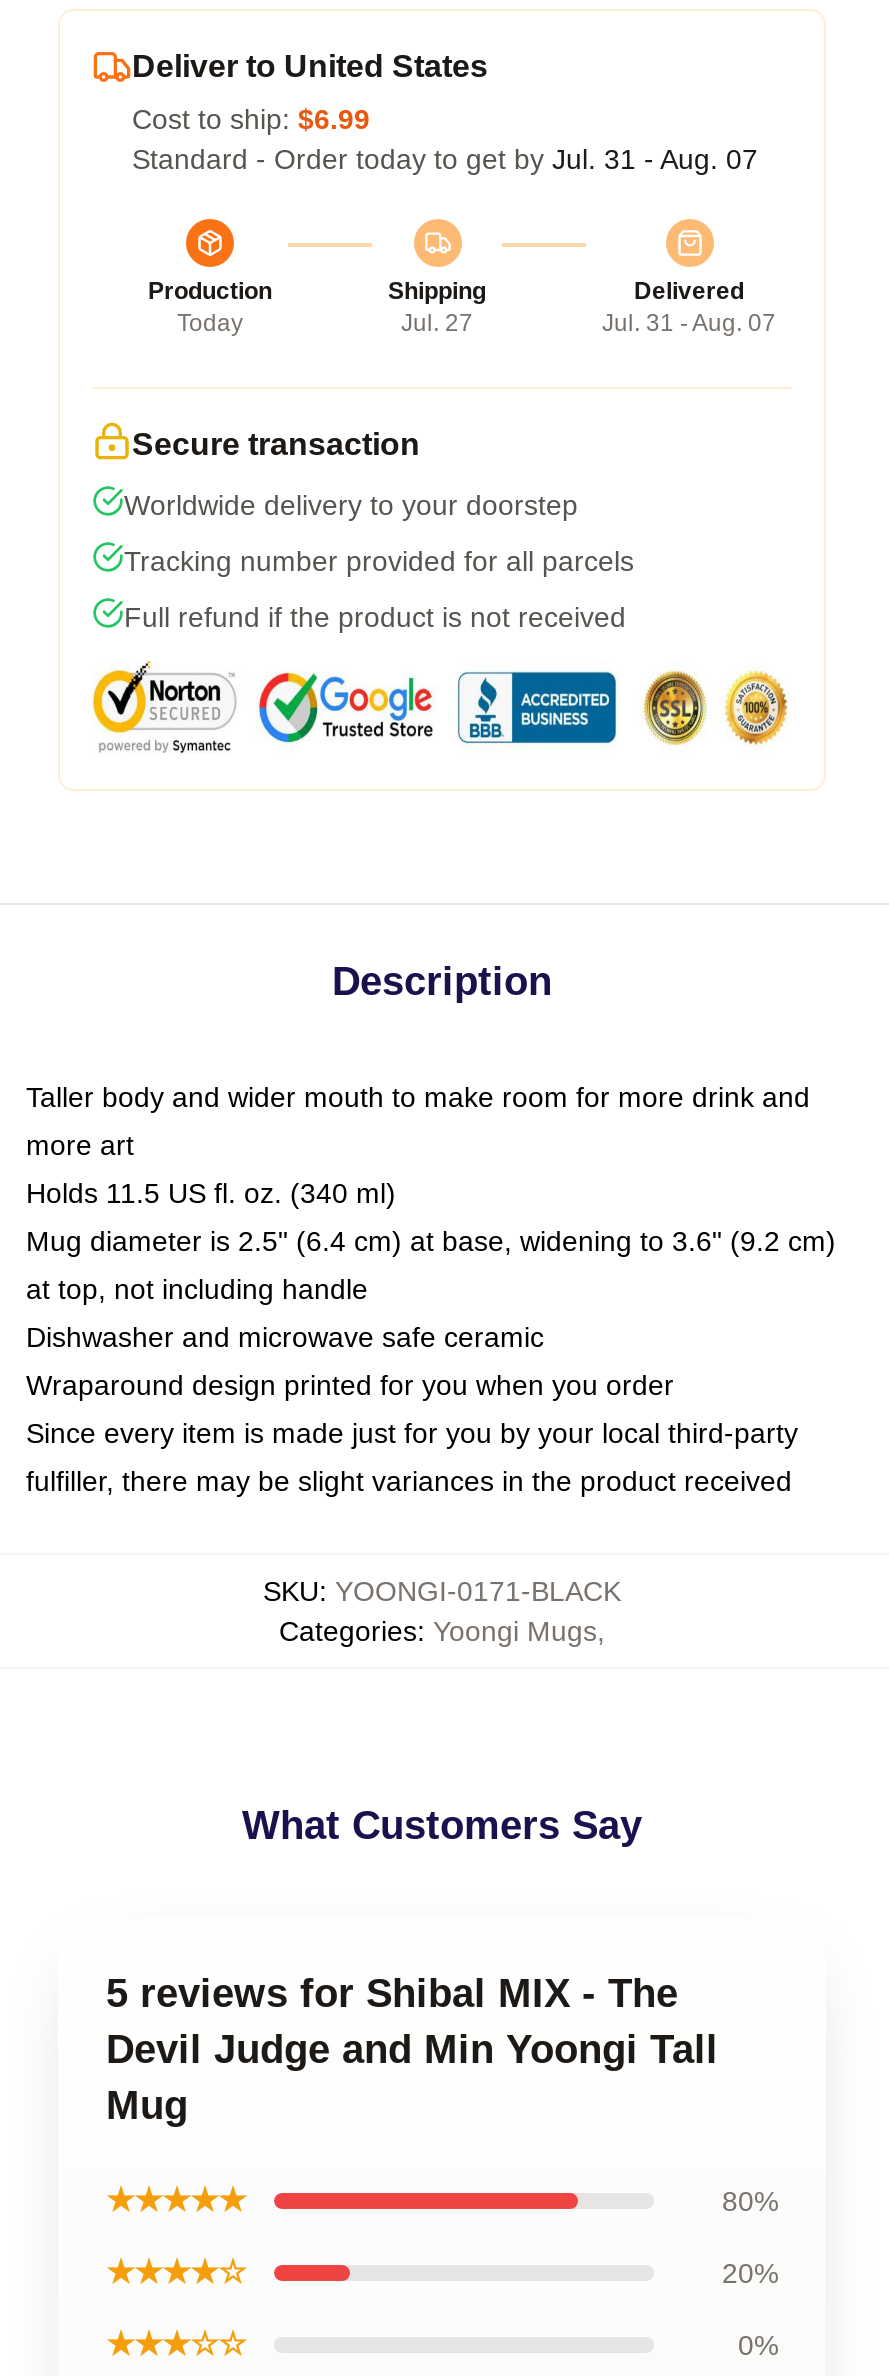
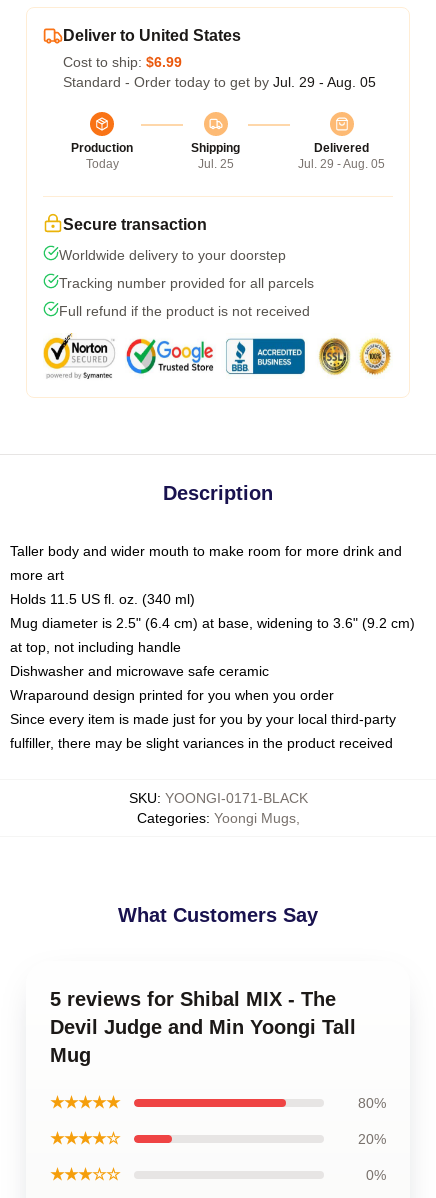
[132,142,758,174] Standard - Order today to get by Jul. 31 - Aug. 07 -> [63,74,376,90] Standard - Order today to get by Jul. 29 - Aug. 05
[401,308,473,336] Jul. 27 -> [197,157,233,171] Jul. 25
[602,308,776,336] Jul. 31 - Aug. 07 -> [298,157,385,171] Jul. 29 - Aug. 05

